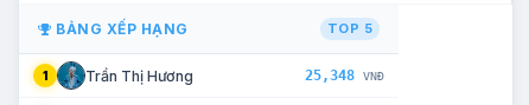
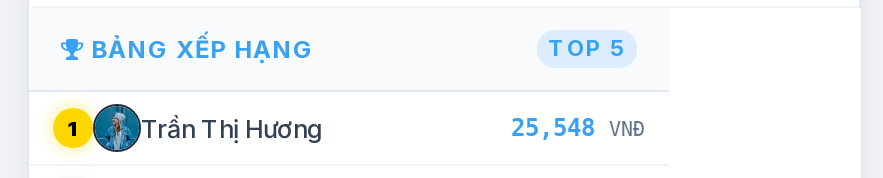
[305,67,384,83] 25,348 VNĐ -> [511,113,645,141] 25,548 VNĐ

